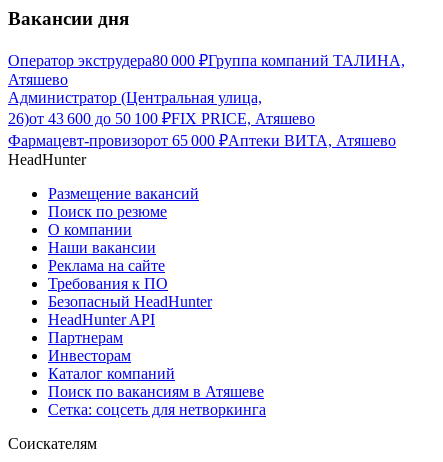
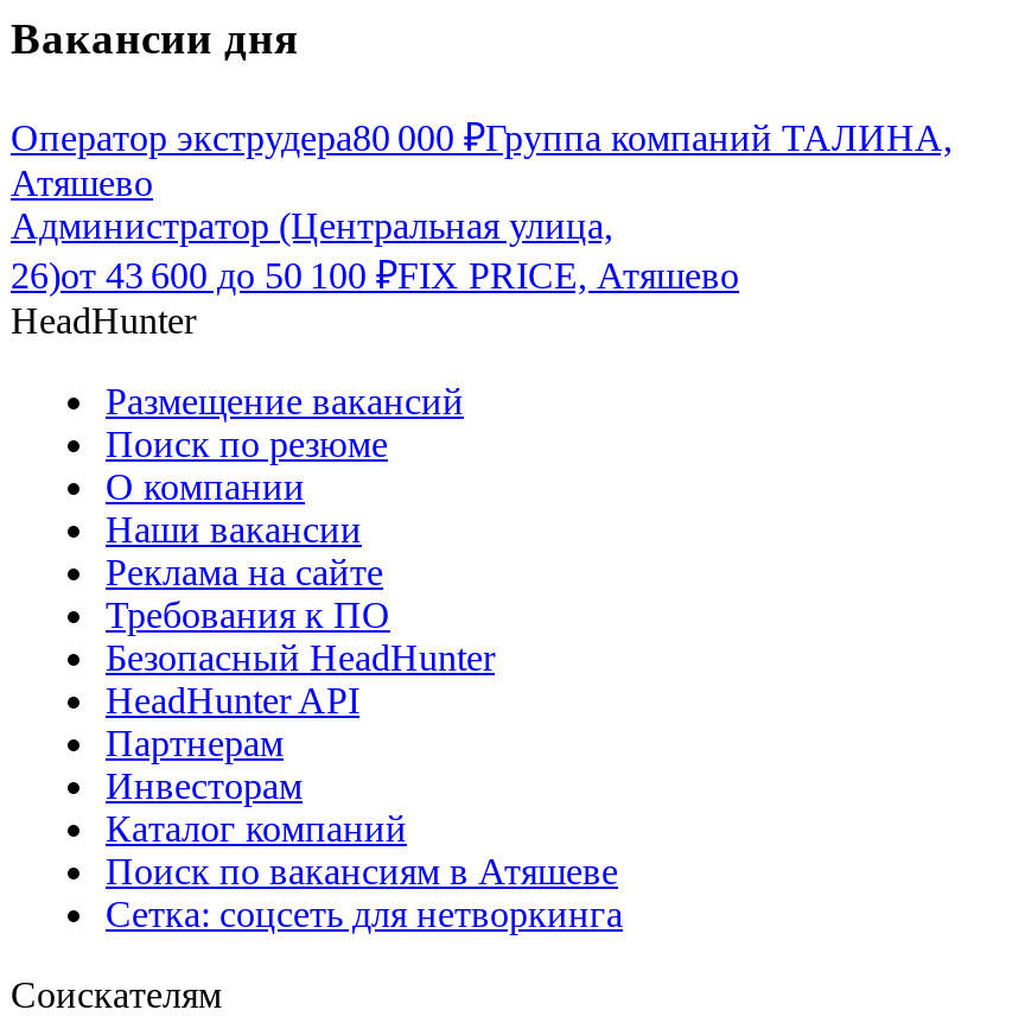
[8,132,396,149] Фармацевт-провизорот 65 000 ₽Аптеки ВИТА, Атяшево -> none

